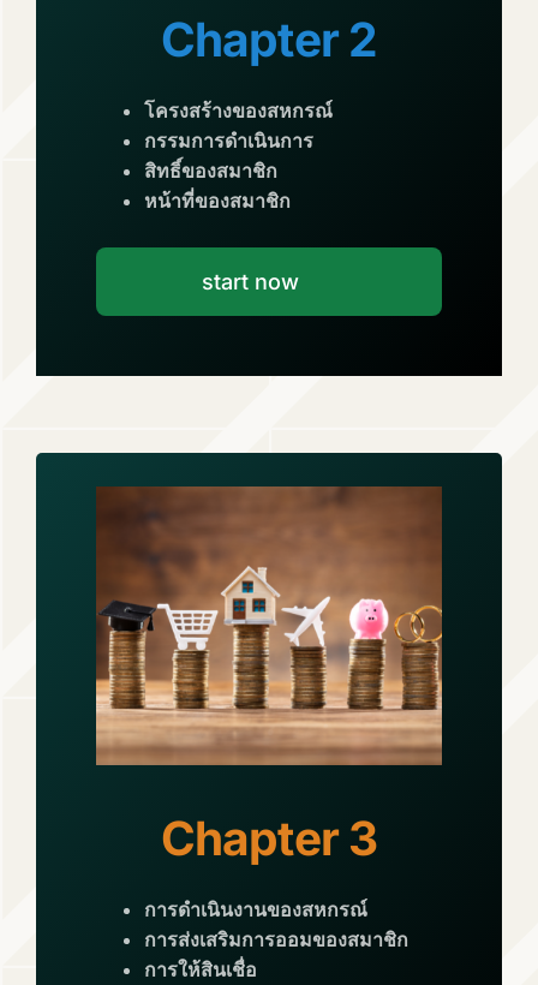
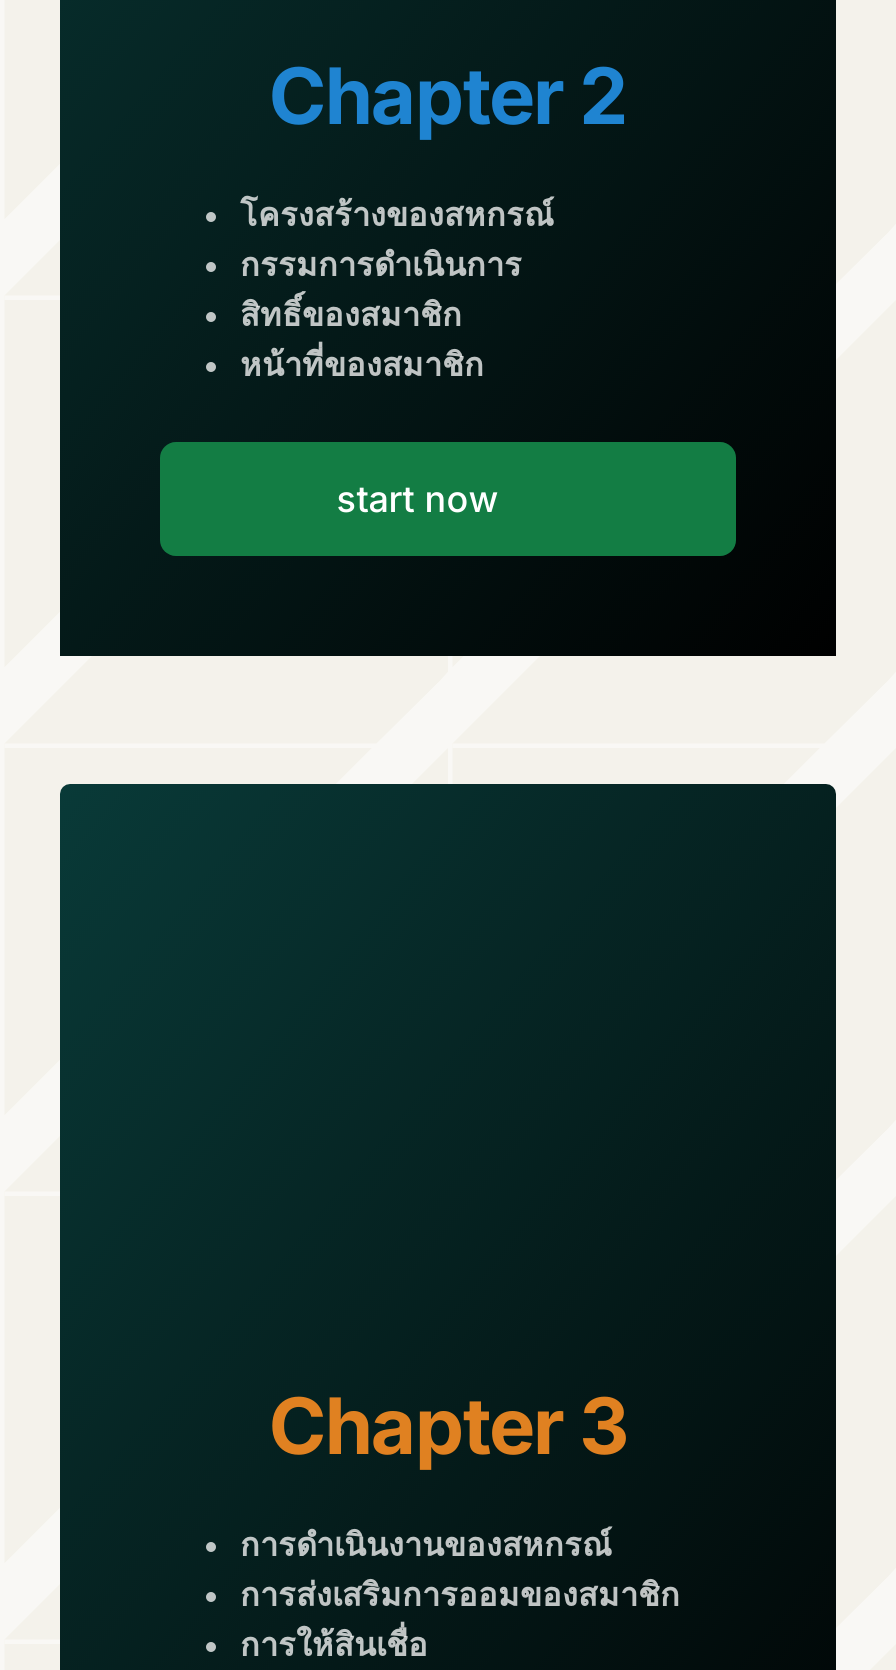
[95,485,443,766] [image] -> none

